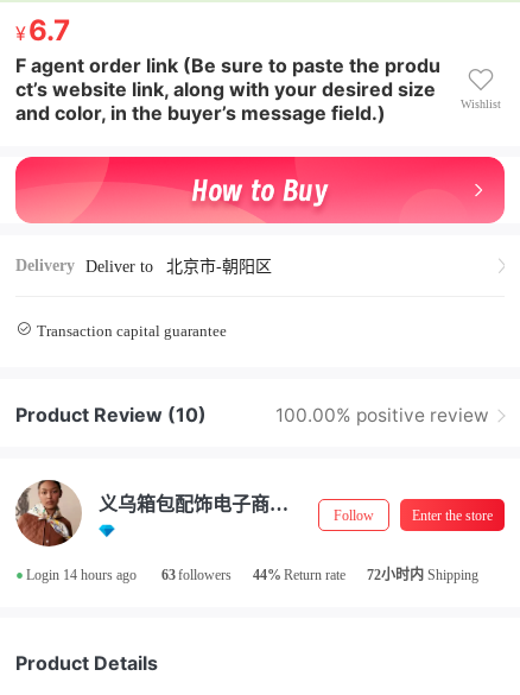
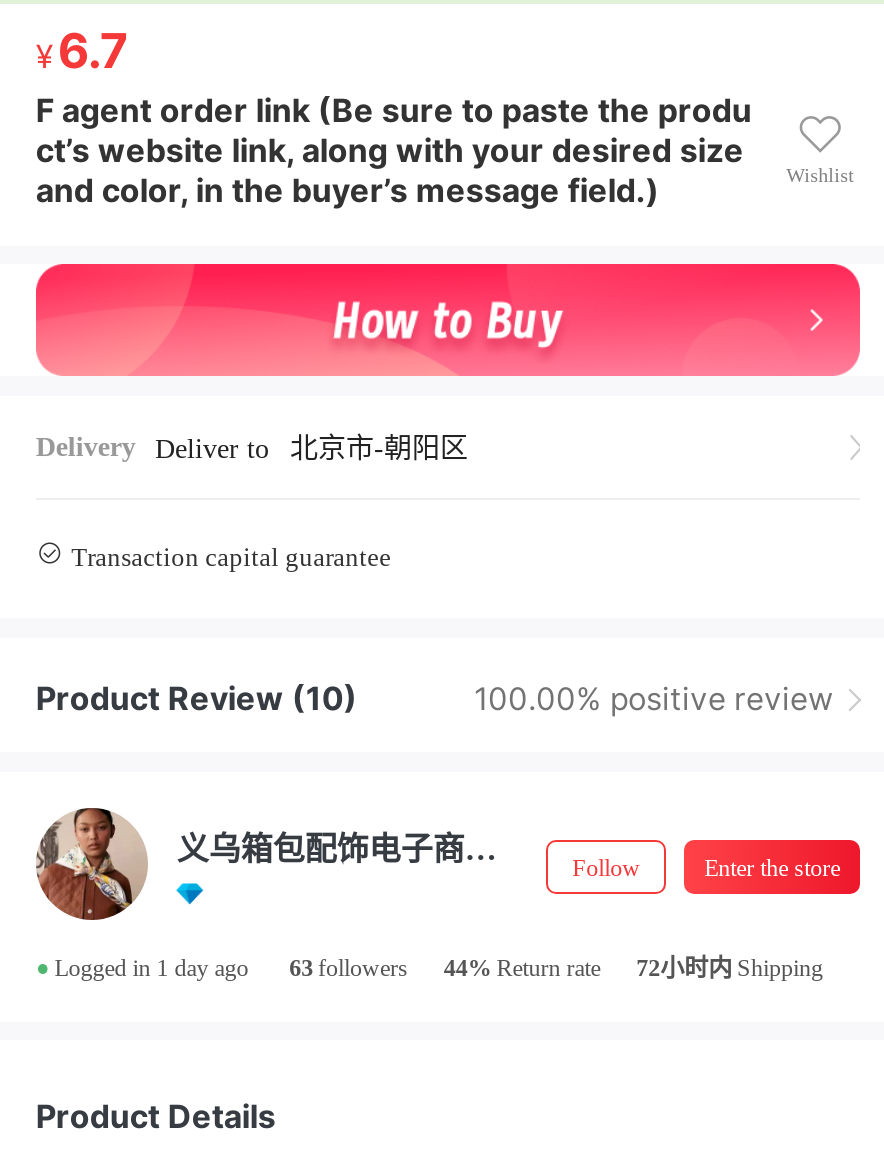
[15,562,137,588] • Login 14 hours ago -> [36,946,249,990] • Logged in 1 day ago

